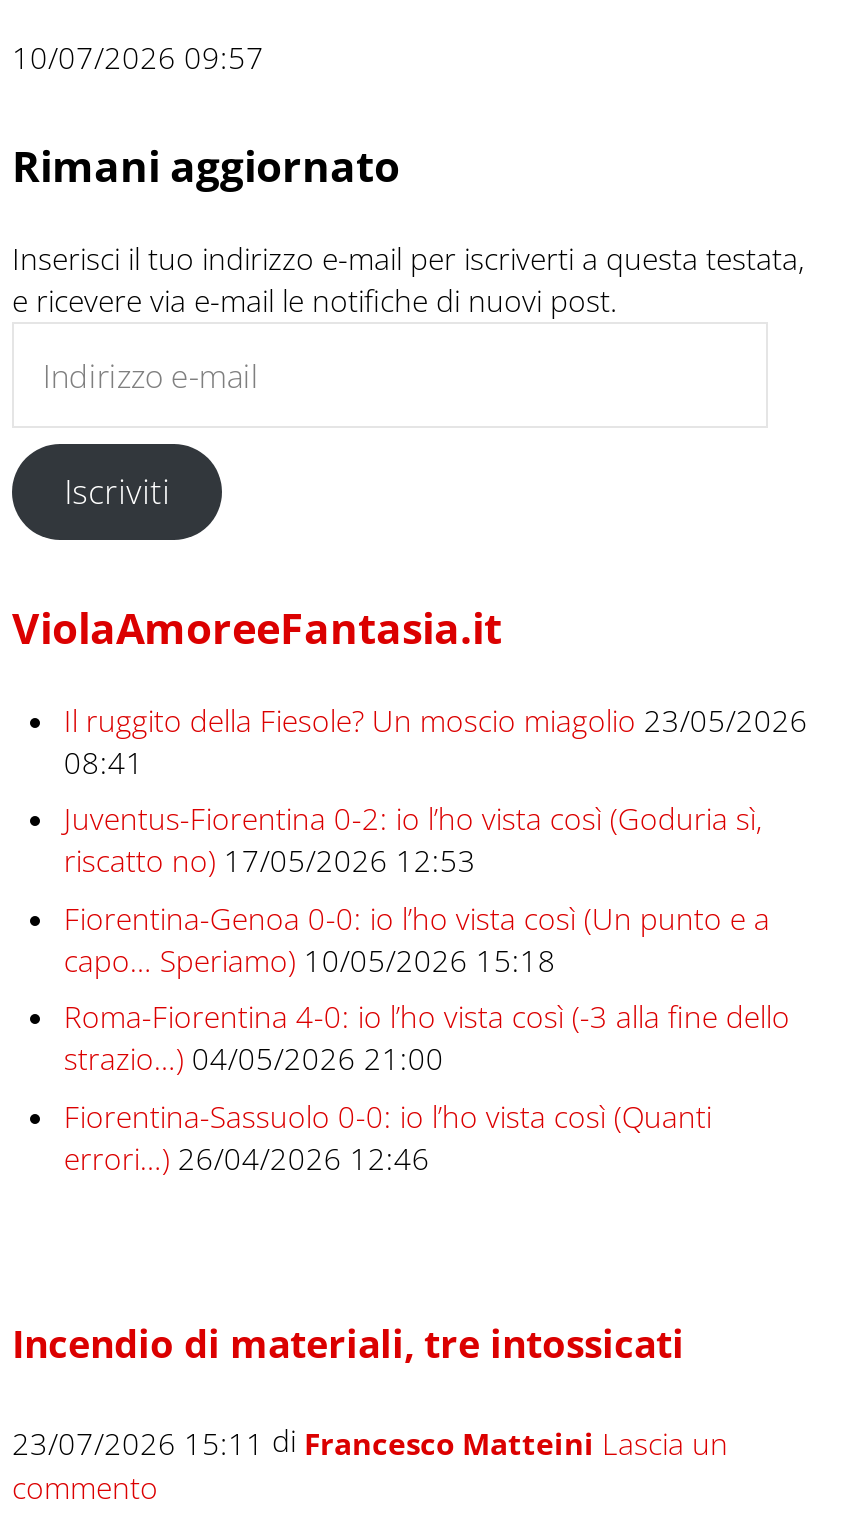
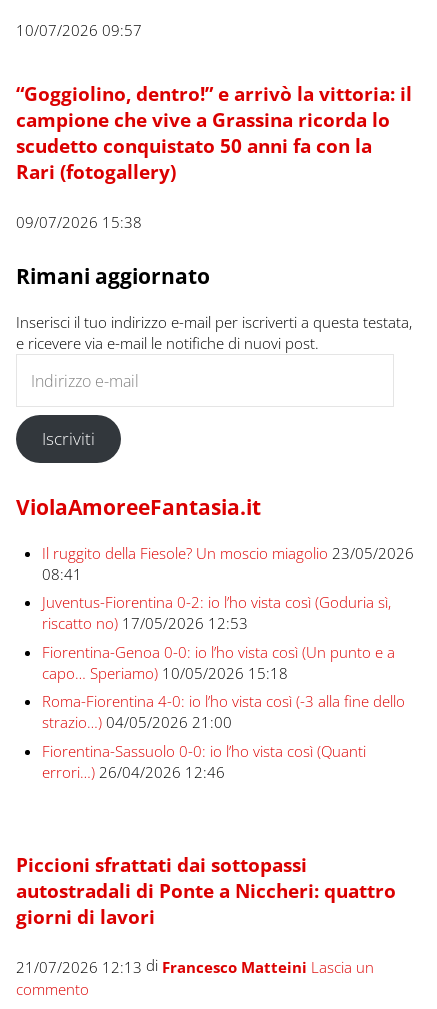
none -> [16,81,412,232] “Goggiolino, dentro!” e arrivò la vittoria: il | campione che vive a Grassina ricorda lo | scudetto conquistato 50 anni fa con la | Rari (fotogallery) | 09/07/2026 15:38
[12,1318,684,1368] Incendio di materiali, tre intossicati -> [16,852,396,929] Piccioni sfrattati dai sottopassi | autostradali di Ponte a Niccheri: quattro | giorni di lavori
[12,1420,728,1463] 23/07/2026 15:11 di Francesco Matteini Lascia un -> [16,955,374,976] 21/07/2026 12:13 di Francesco Matteini Lascia un

